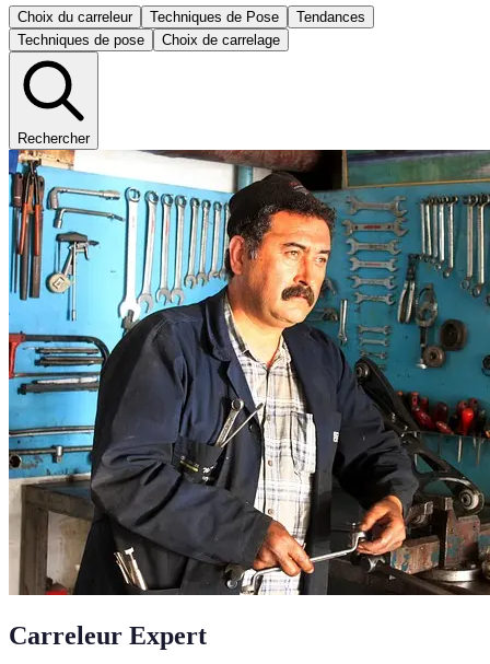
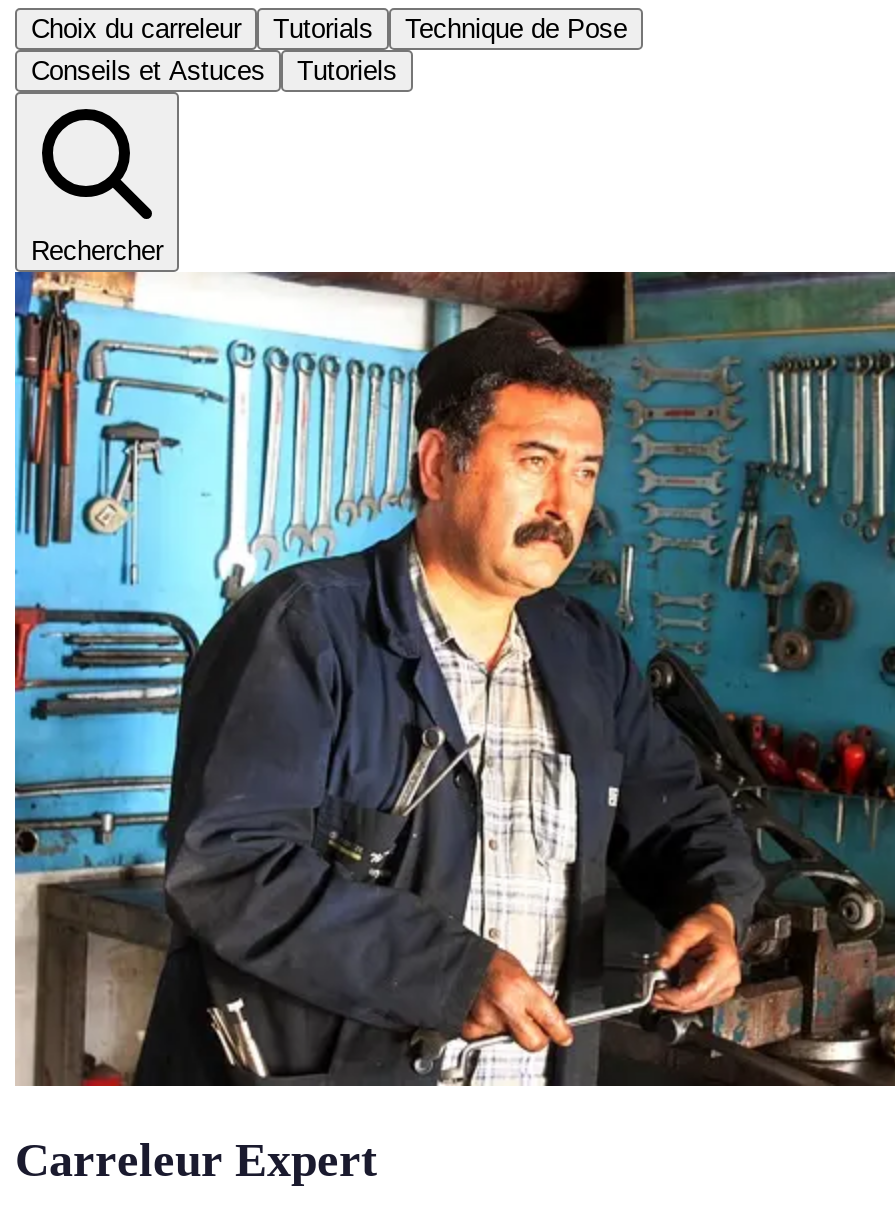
[17,9,365,48] Techniques de Pose | Tendances | Techniques de pose | Choix de carrelage -> [31,14,627,86] Tutorials | Technique de Pose | Conseils et Astuces | Tutoriels

